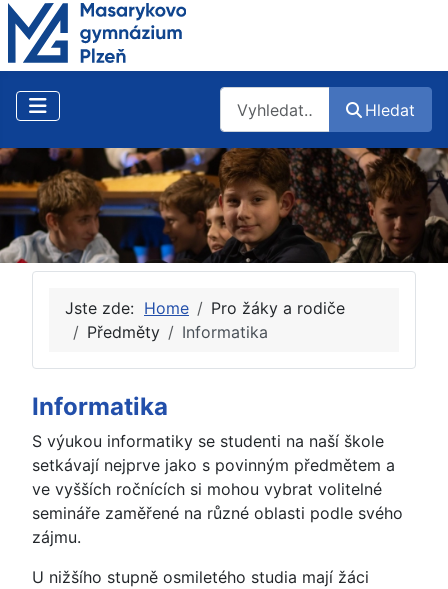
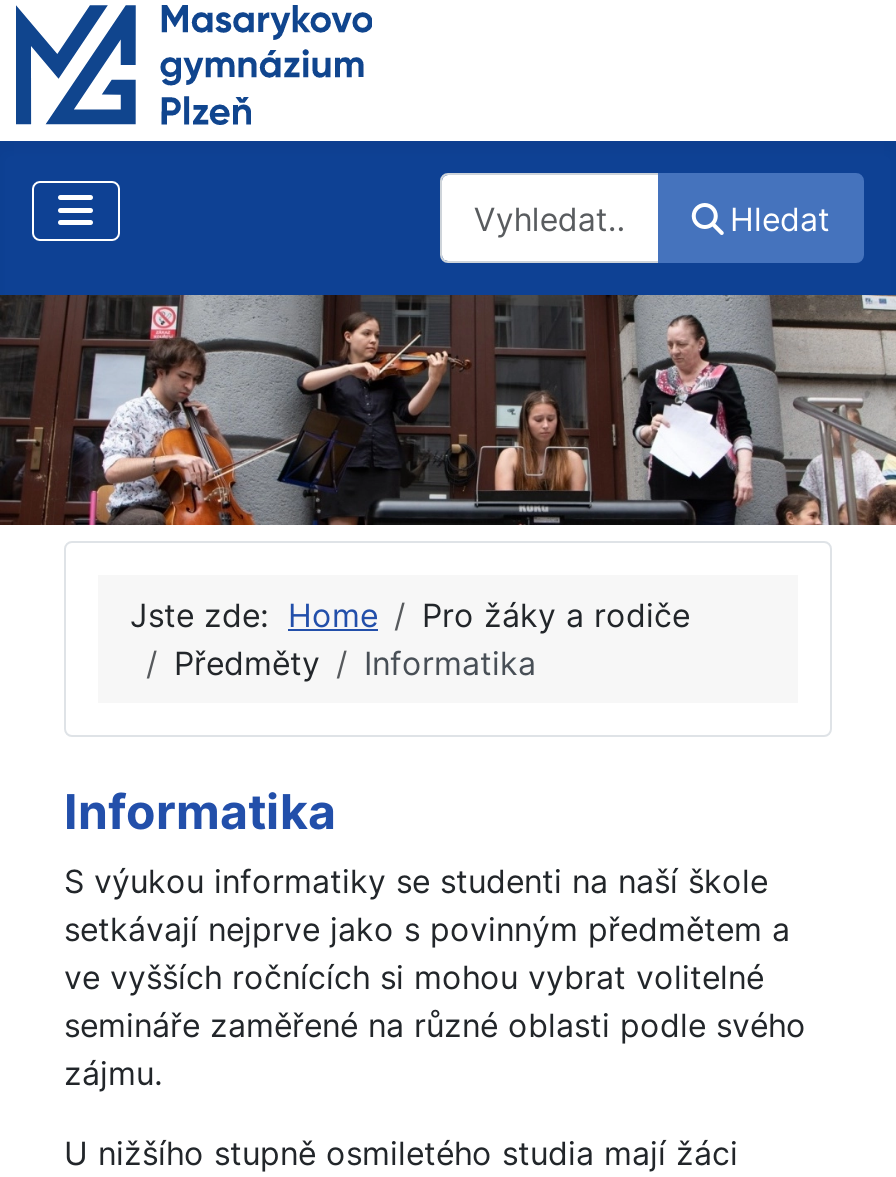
[3,147,445,264] [image] -> [6,293,890,527] [image]

